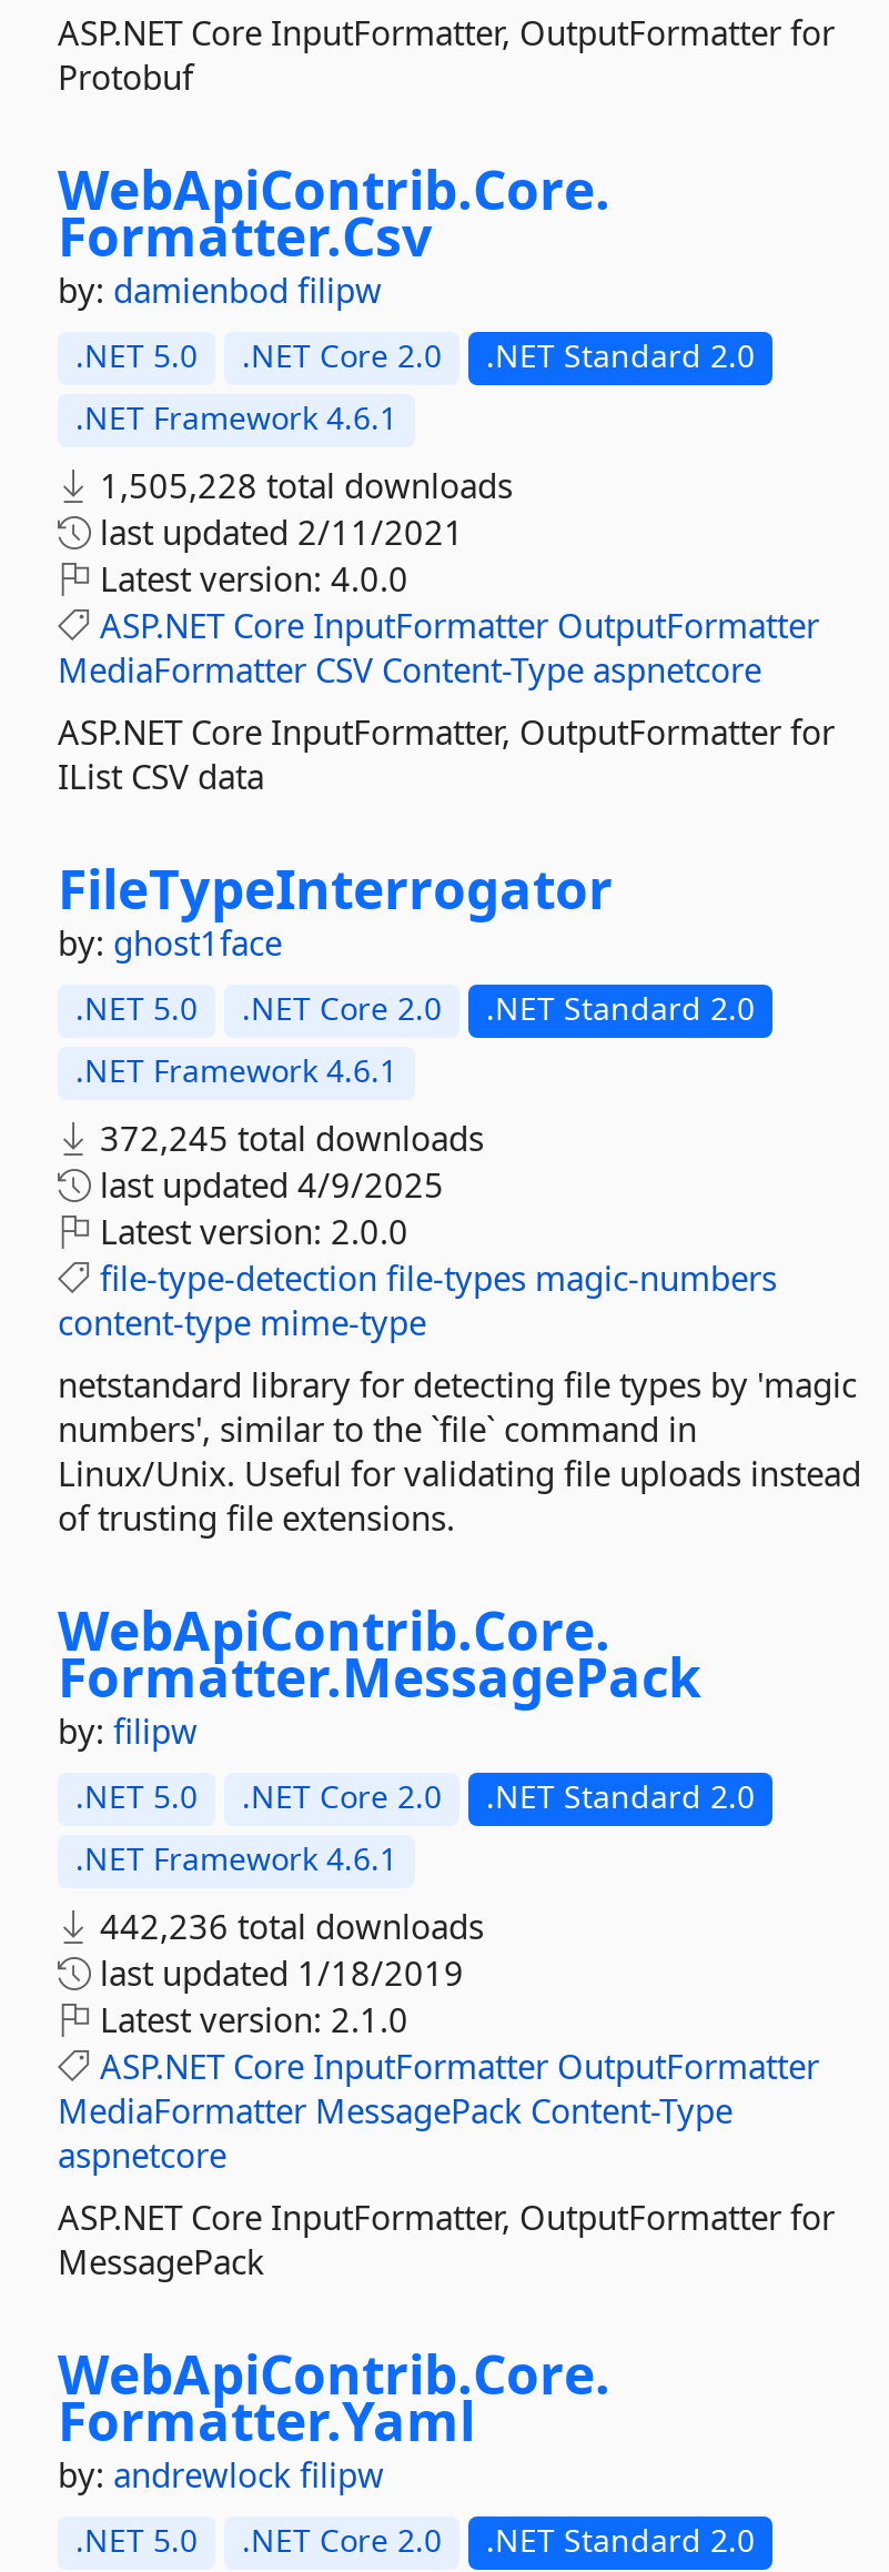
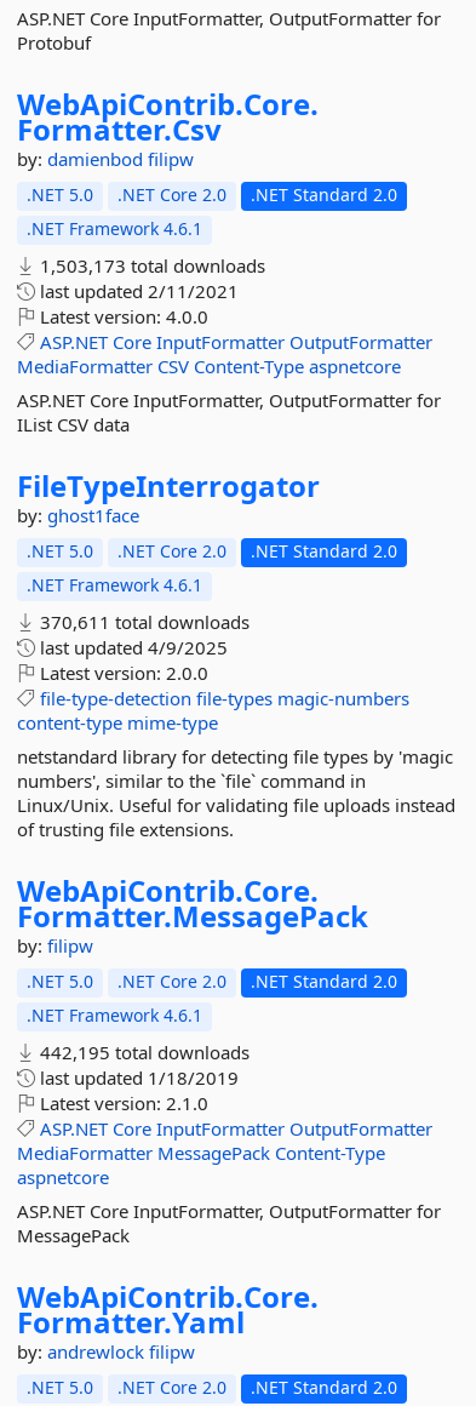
[91,463,513,507] 1,505,228 total downloads -> [35,253,265,278] 1,503,173 total downloads
[91,1116,484,1160] 372,245 total downloads -> [35,610,250,634] 370,611 total downloads
[91,1904,484,1948] 442,236 total downloads -> [35,1040,250,1064] 442,195 total downloads

